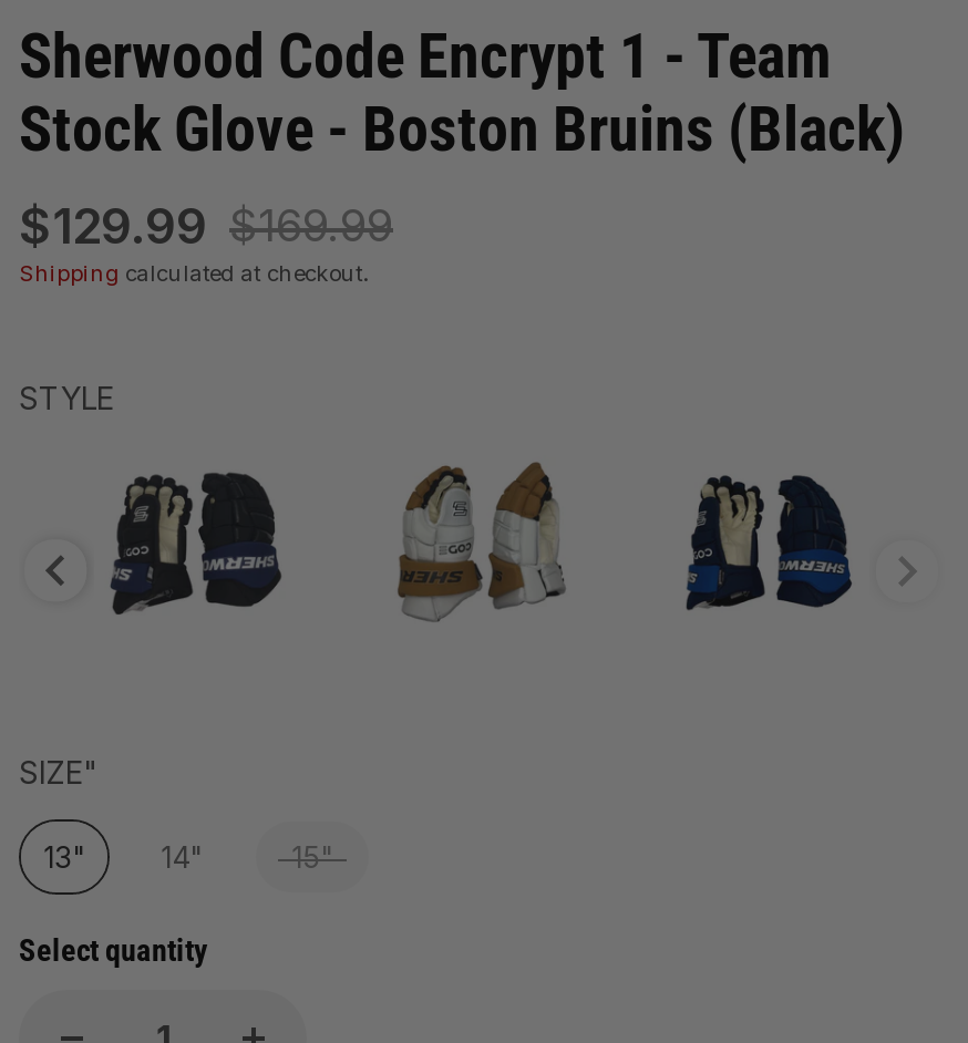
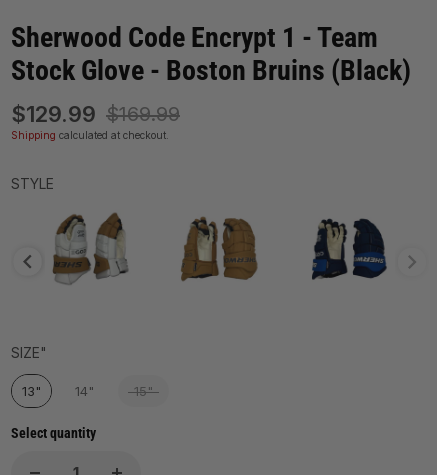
[110,463,282,620] [image] -> [52,212,129,286] [image]
[395,461,564,622] [image] -> [180,213,257,284] [image]

